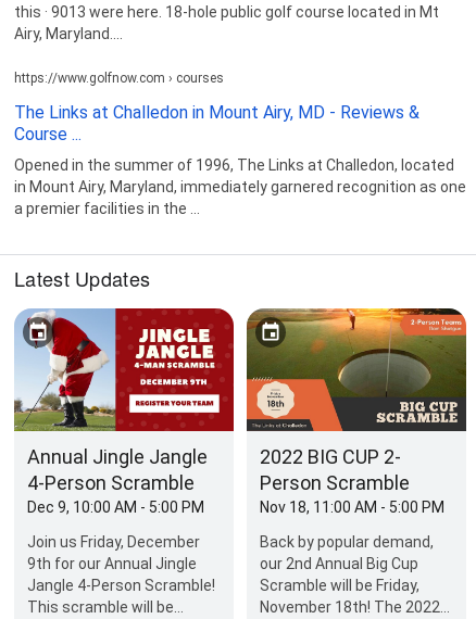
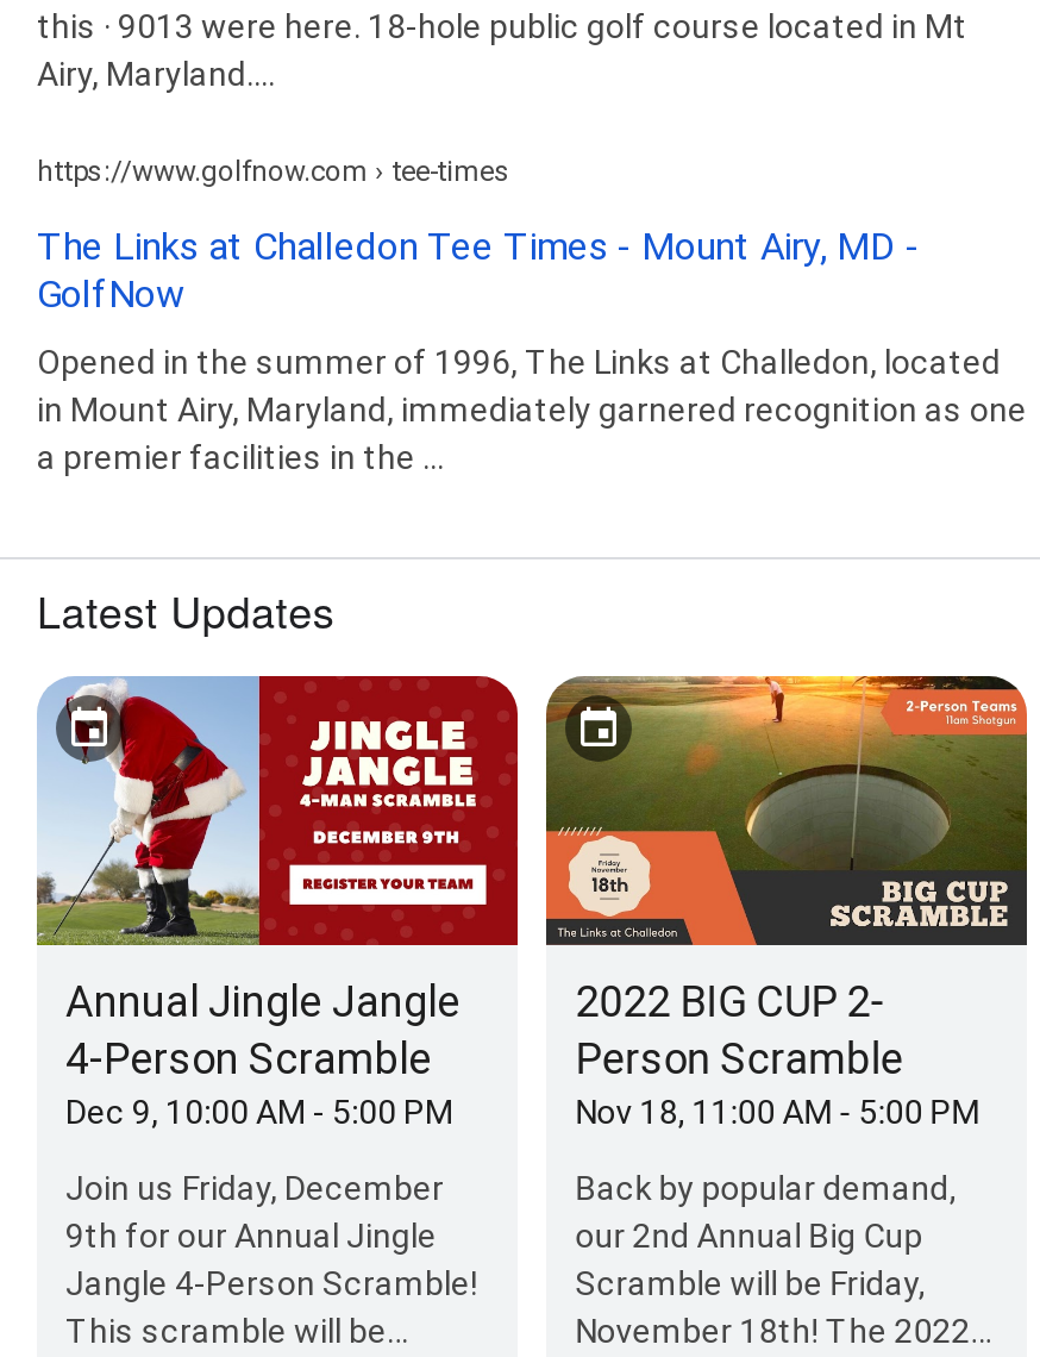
[14,70,224,85] https://www.golfnow.com › courses -> [37,154,510,187] https://www.golfnow.com › tee-times
[14,102,419,144] The Links at Challedon in Mount Airy, MD - Reviews & | Course ... -> [37,223,920,316] The Links at Challedon Tee Times - Mount Airy, MD - | GolfNow

